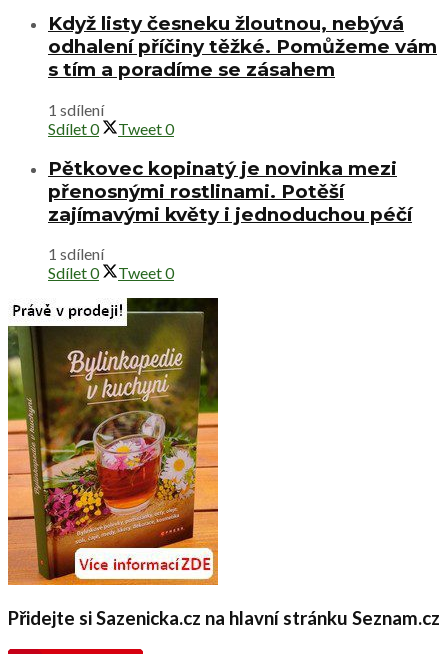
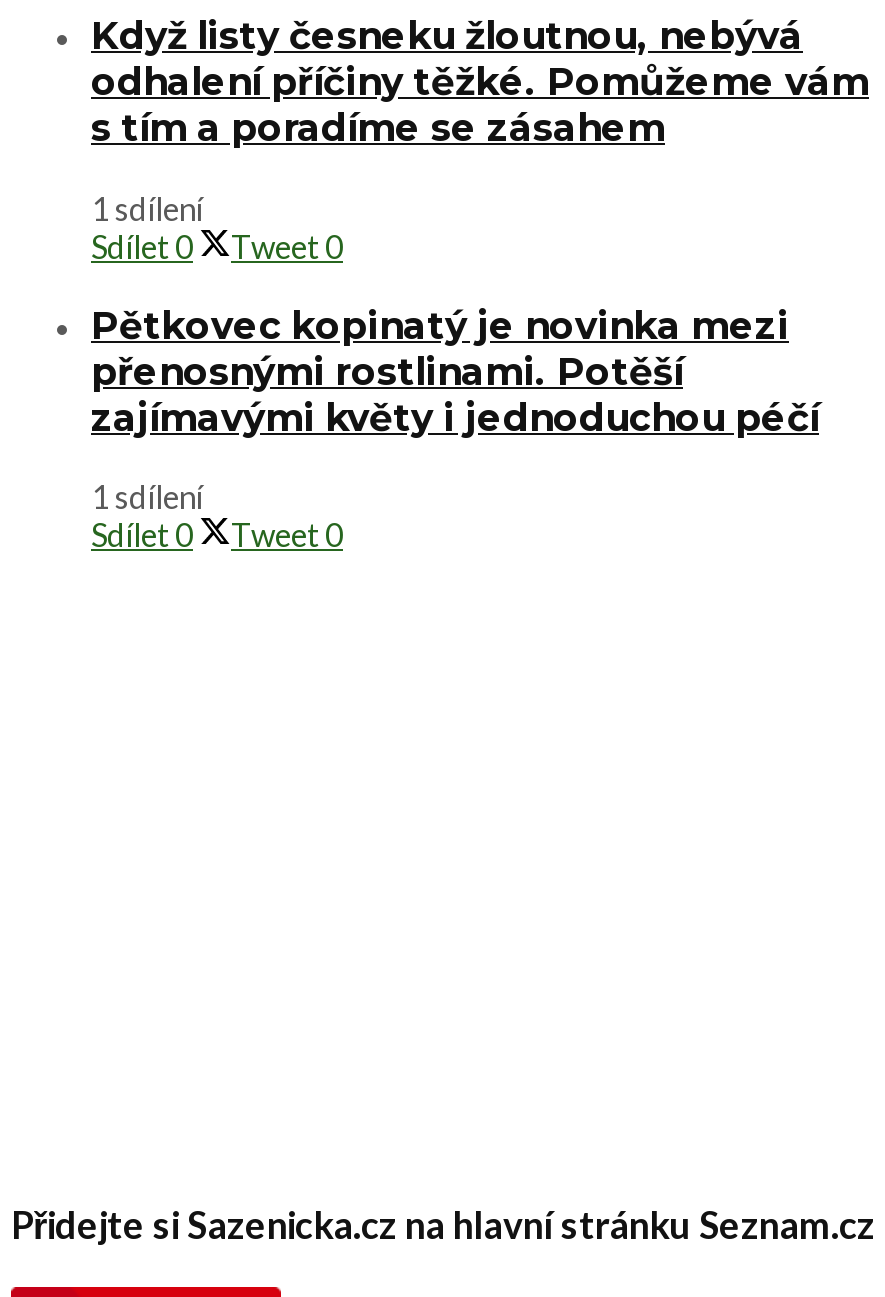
[7,297,219,586] [image] -> none

